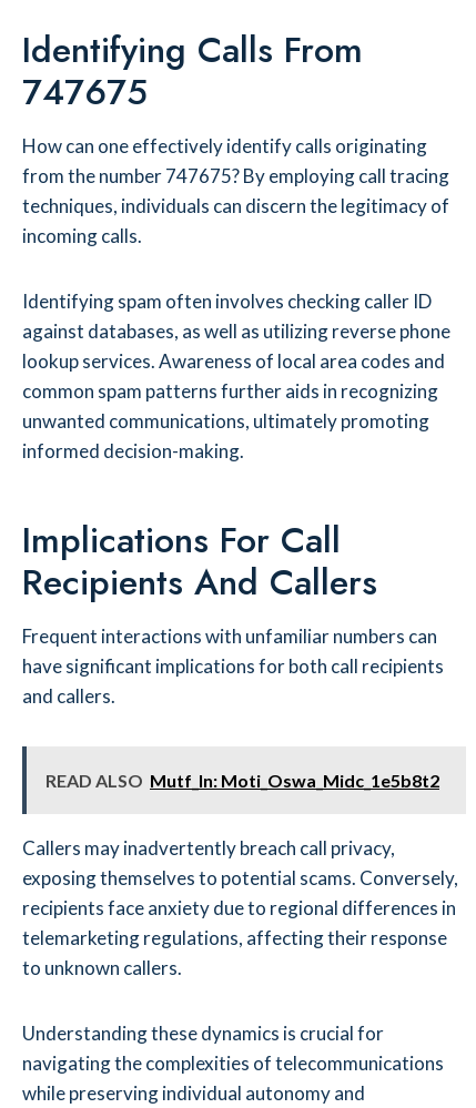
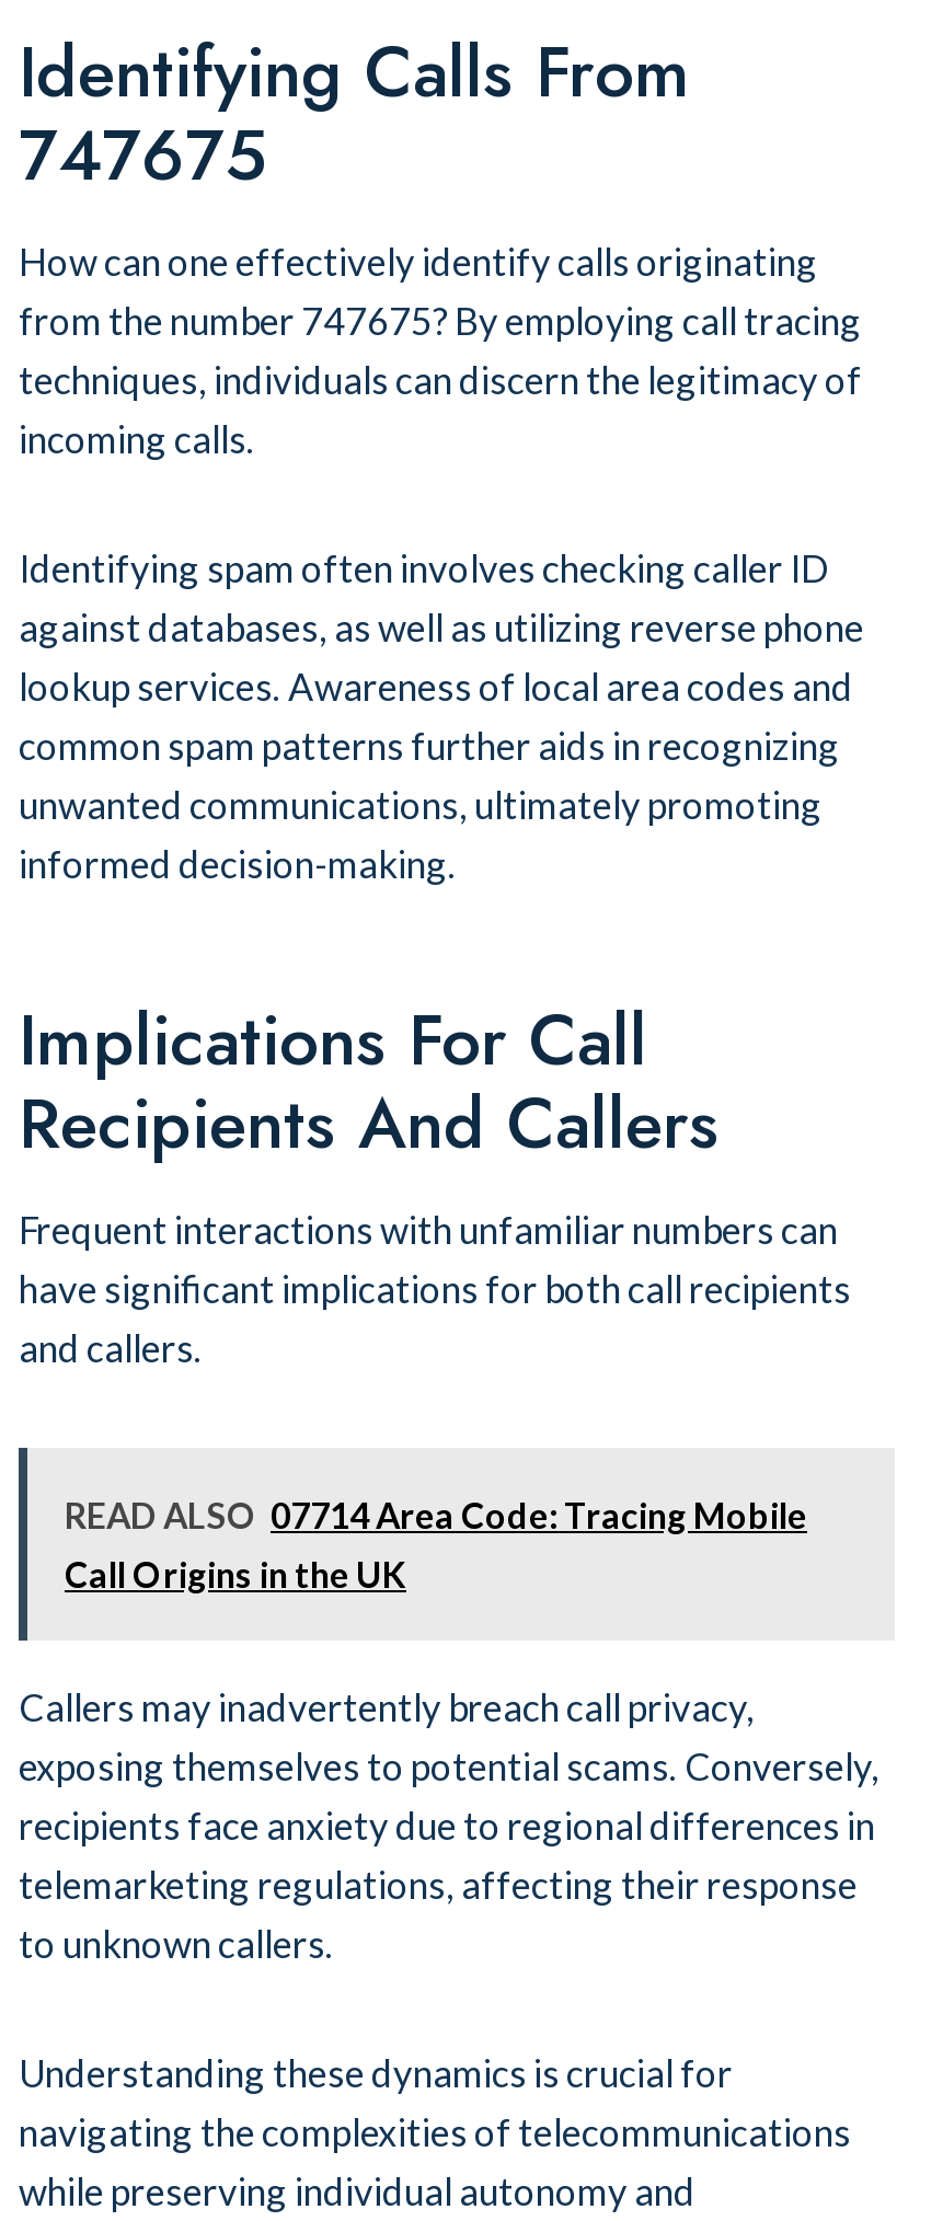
[45,769,439,790] READ ALSO Mutf_In: Moti_Oswa_Midc_1e5b8t2 -> [65,1493,807,1594] READ ALSO 07714 Area Code: Tracing Mobile | Call Origins in the UK

